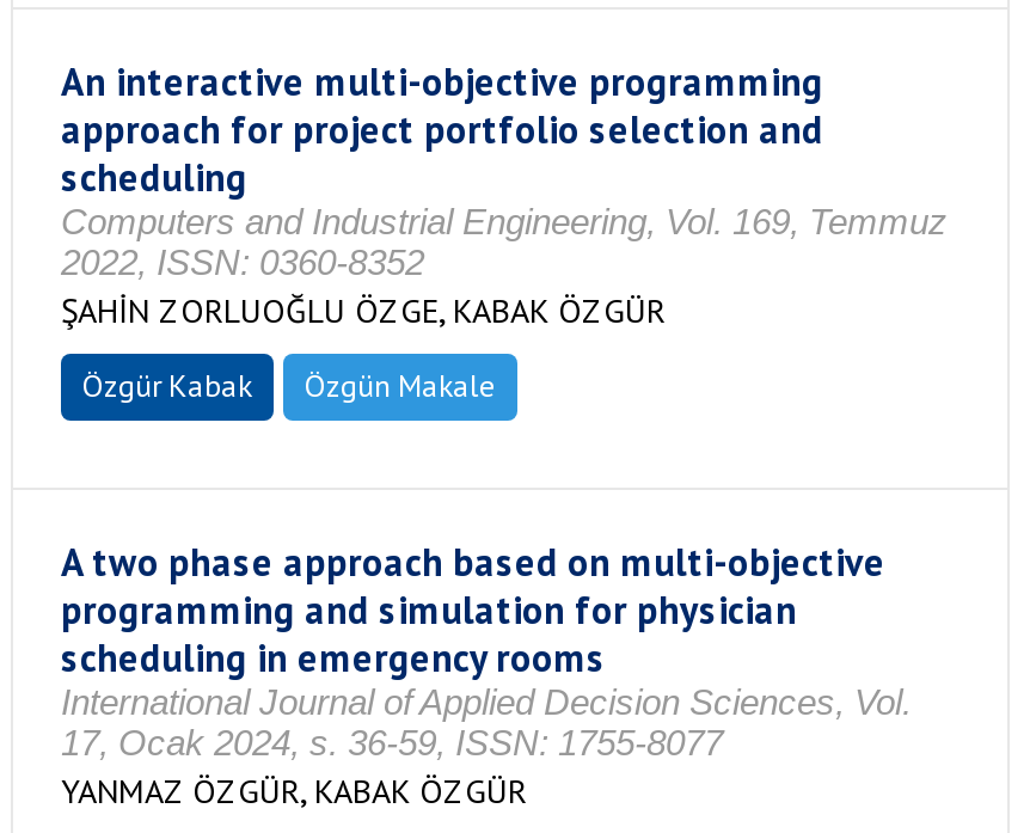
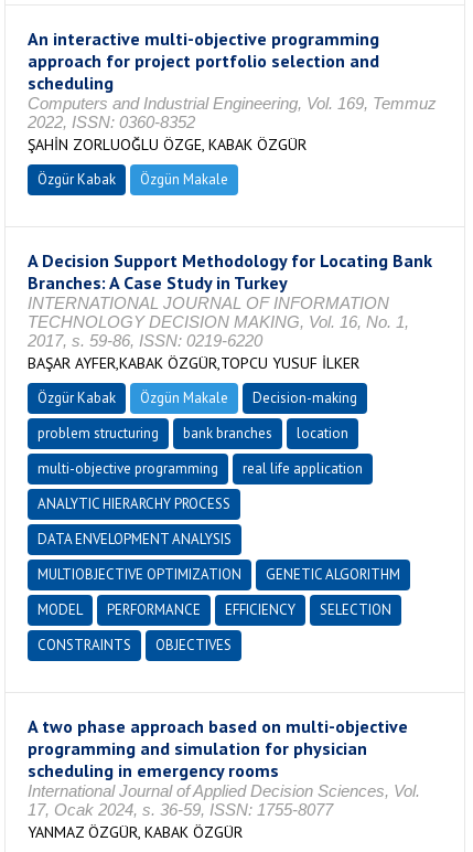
none -> [28,249,432,654] A Decision Support Methodology for Locating Bank | Branches: A Case Study in Turkey | INTERNATIONAL JOURNAL OF INFORMATION | TECHNOLOGY DECISION MAKING, Vol. 16, No. 1, | 2017, s. 59-86, ISSN: 0219-6220 | BAŞAR AYFER,KABAK ÖZGÜR,TOPCU YUSUF İLKER | Özgür Kabak | Özgün Makale | Decision-making | problem structuring | bank branches | location | multi-objective programming | real life application | ANALYTIC HIERARCHY PROCESS | DATA ENVELOPMENT ANALYSIS | MULTIOBJECTIVE OPTIMIZATION | GENETIC ALGORITHM | MODEL | PERFORMANCE | EFFICIENCY | SELECTION | CONSTRAINTS | OBJECTIVES

